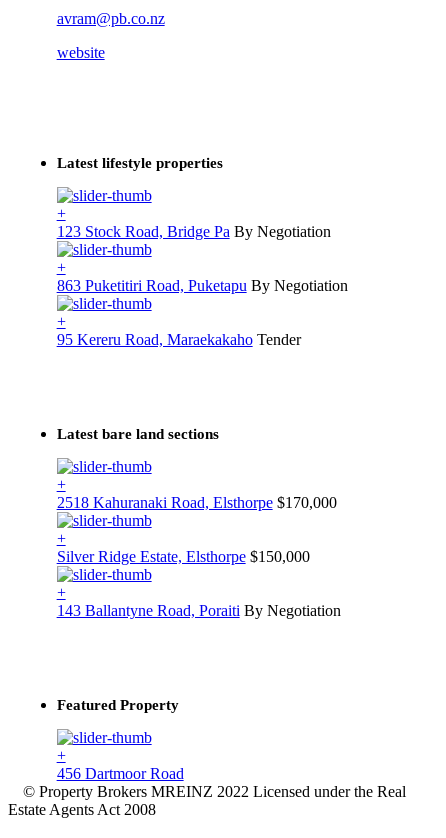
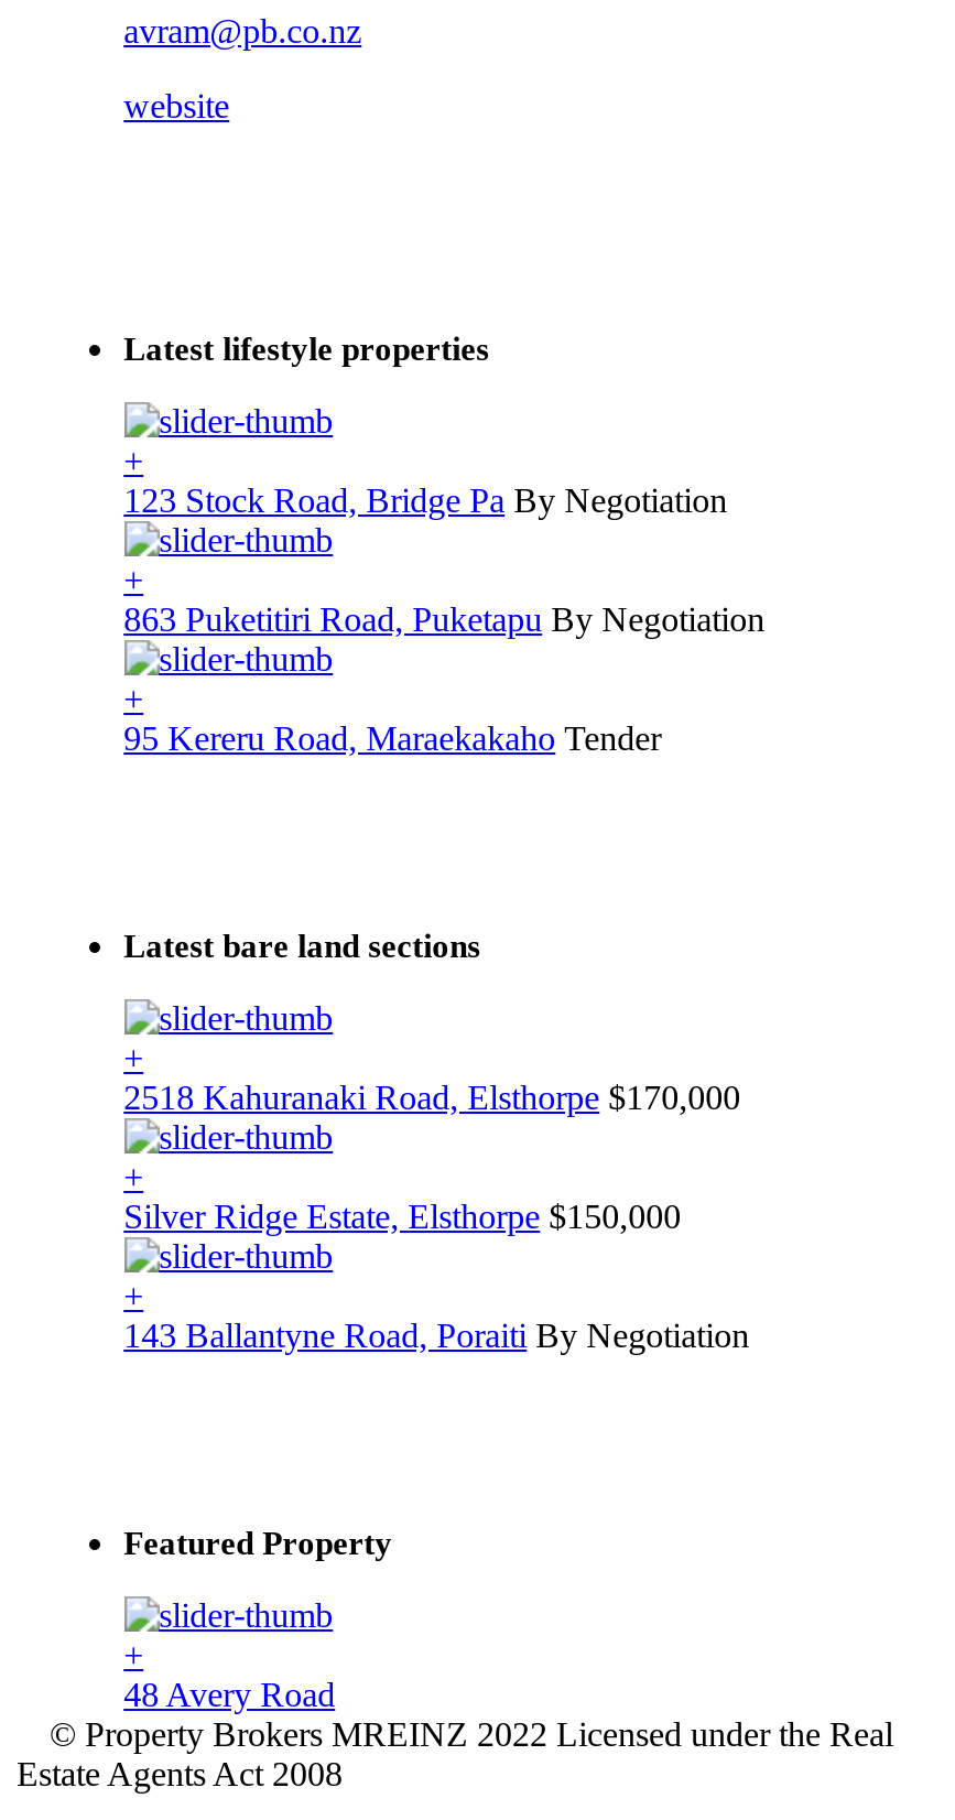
[57,765,184,782] 456 Dartmoor Road -> [124,1676,335,1713] 48 Avery Road

